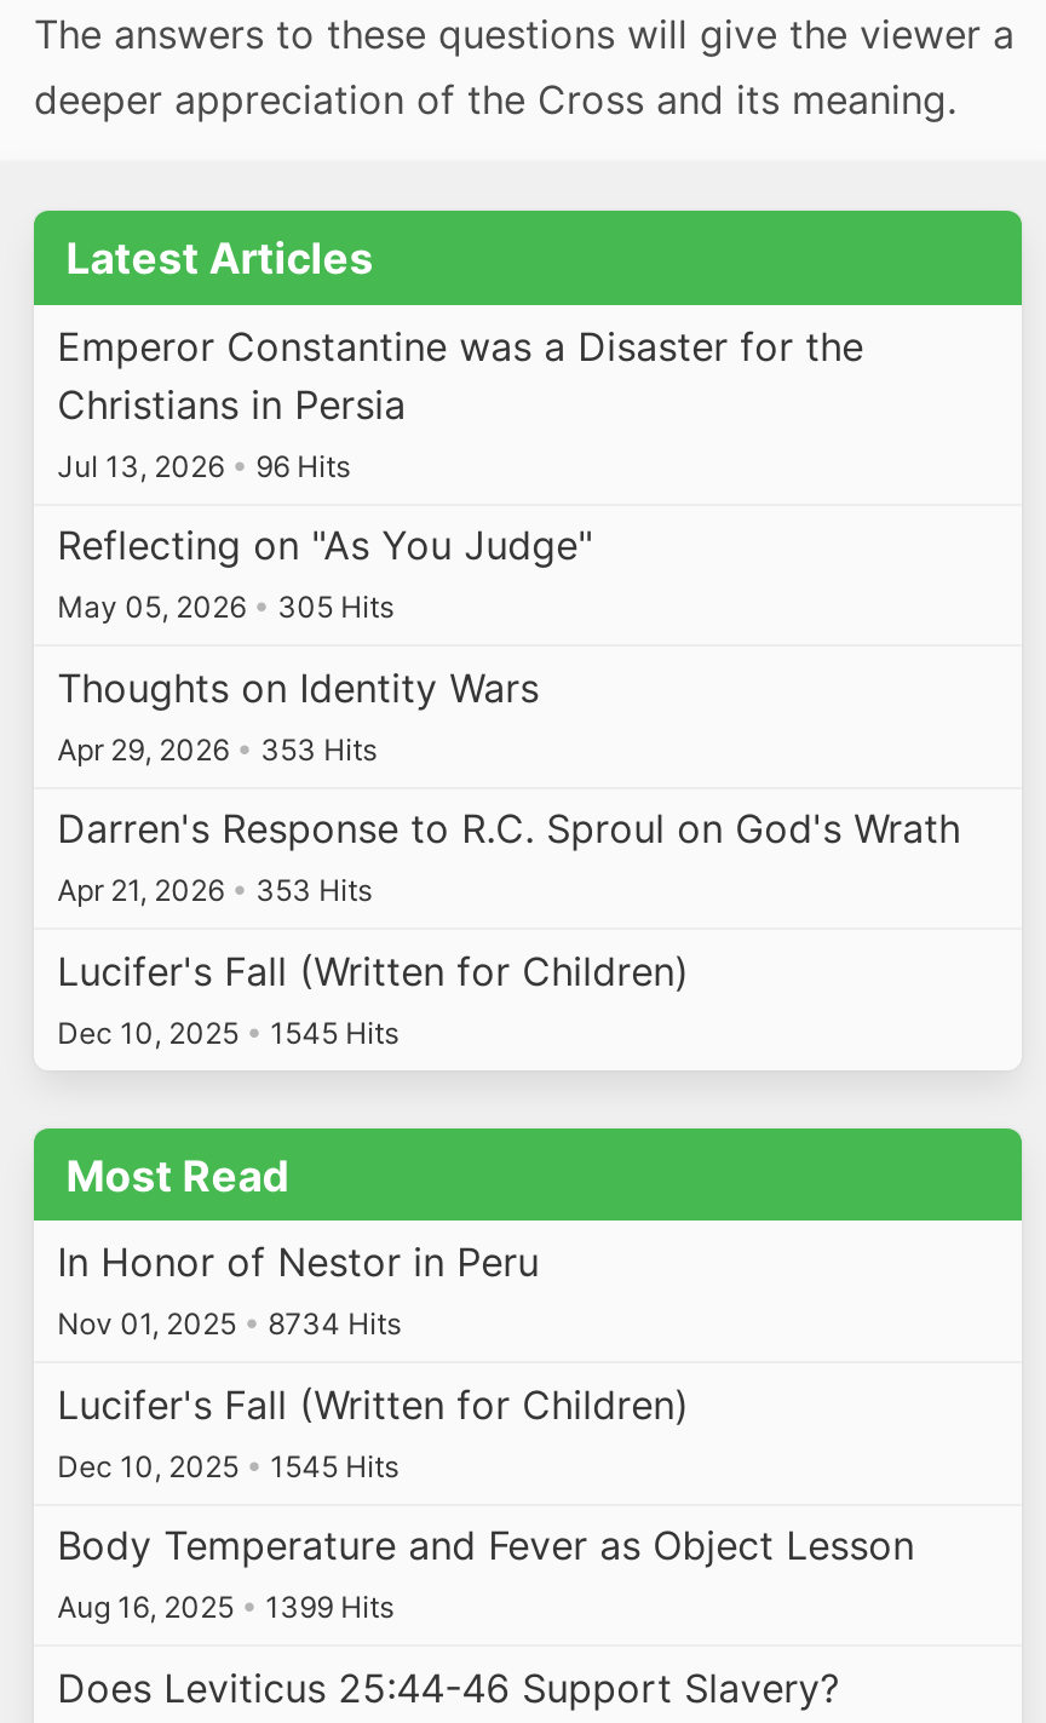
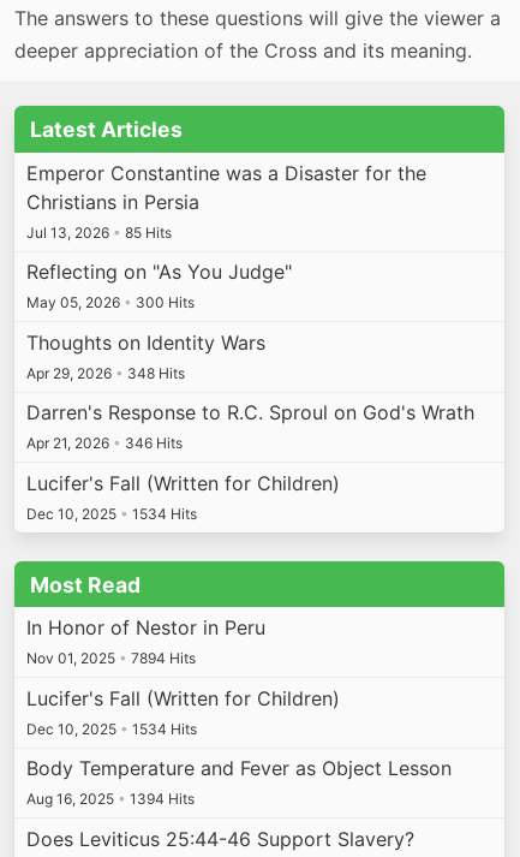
[57,447,350,484] Jul 13, 2026 • 96 Hits -> [26,223,171,241] Jul 13, 2026 • 85 Hits
[57,589,394,626] May 05, 2026 • 305 Hits -> [26,294,194,312] May 05, 2026 • 300 Hits
[57,731,377,767] Apr 29, 2026 • 353 Hits -> [26,364,184,382] Apr 29, 2026 • 348 Hits
[57,873,372,909] Apr 21, 2026 • 353 Hits -> [26,435,182,453] Apr 21, 2026 • 346 Hits
[57,1015,399,1051] Dec 10, 2025 • 1545 Hits -> [26,505,196,523] Dec 10, 2025 • 1534 Hits
[57,1306,401,1342] Nov 01, 2025 • 8734 Hits -> [26,649,195,667] Nov 01, 2025 • 7894 Hits
[57,1448,399,1484] Dec 10, 2025 • 1545 Hits -> [26,720,196,738] Dec 10, 2025 • 1534 Hits
[57,1590,394,1626] Aug 16, 2025 • 1399 Hits -> [26,790,194,808] Aug 16, 2025 • 1394 Hits

